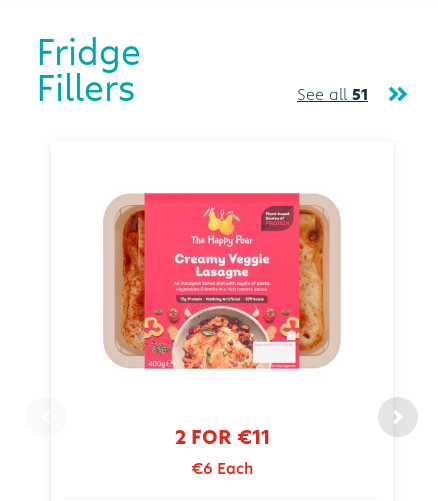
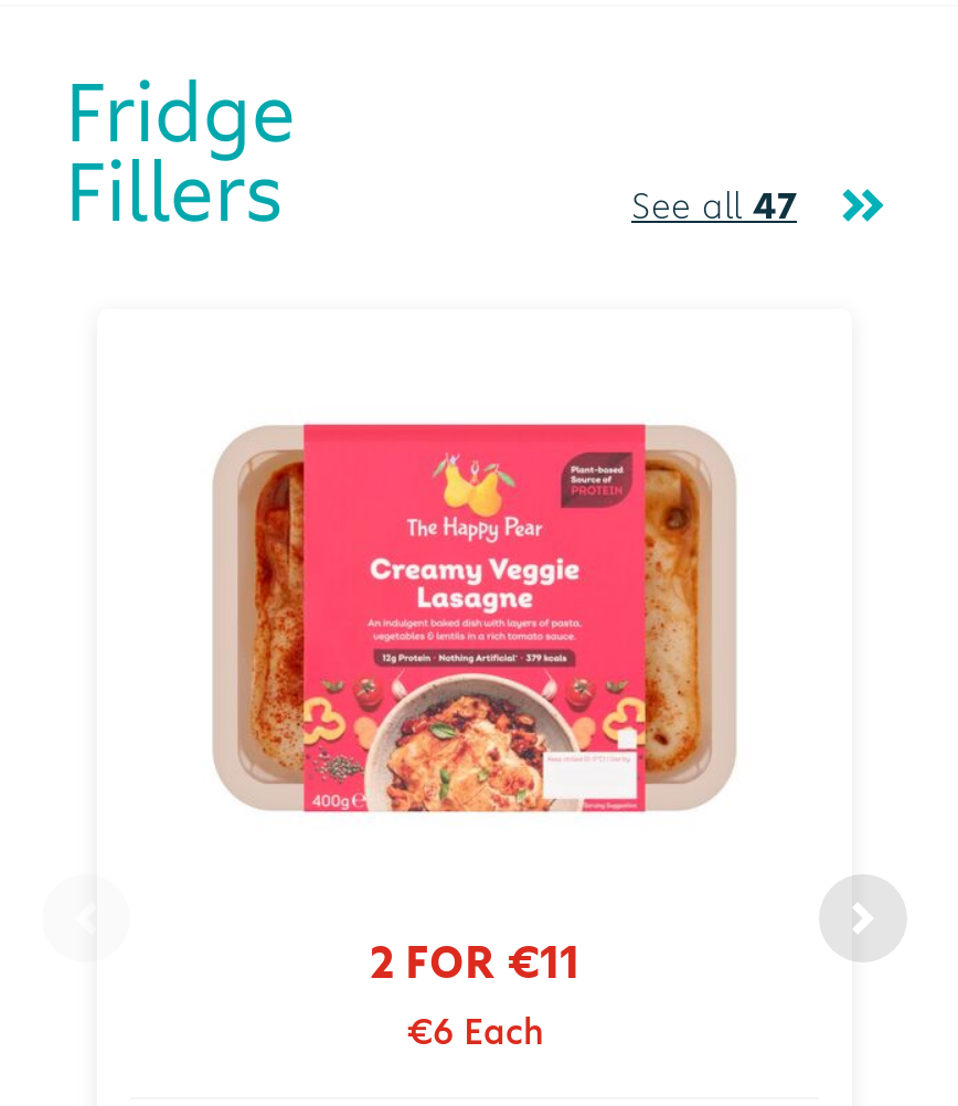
[297,83,368,105] See all 51 -> [631,181,797,230] See all 47

